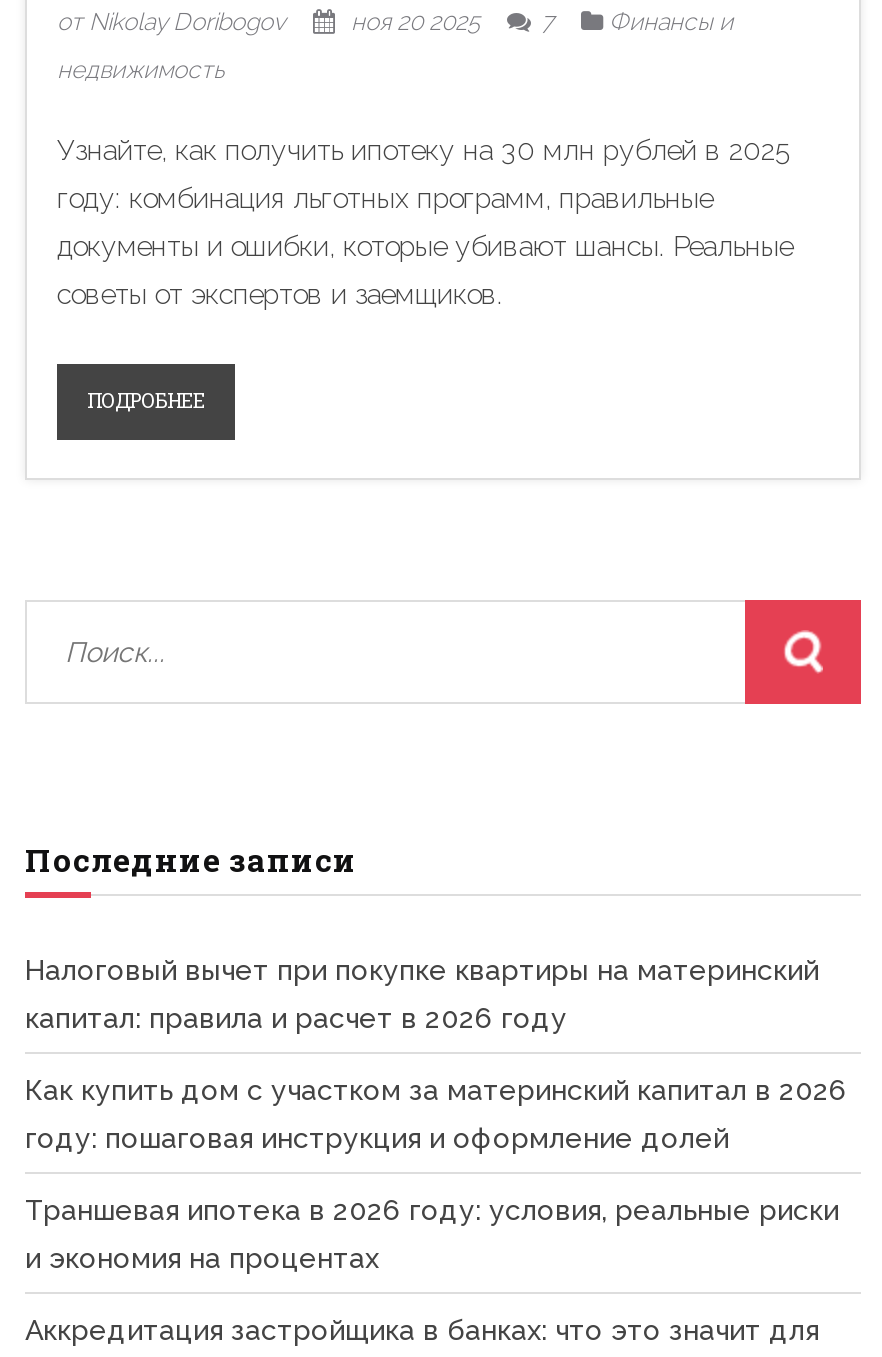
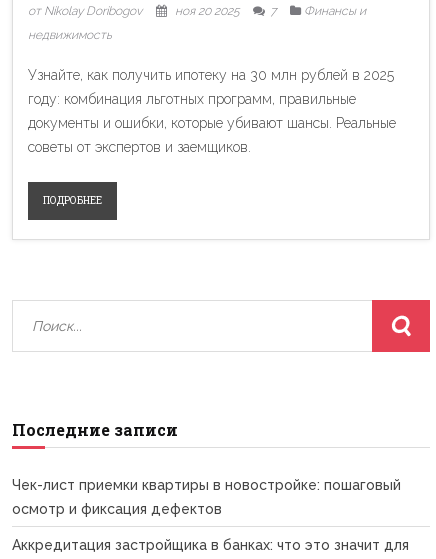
[25,954,847,1274] Налоговый вычет при покупке квартиры на материнский | капитал: правила и расчет в 2026 году | Как купить дом с участком за материнский капитал в 2026 | году: пошаговая инструкция и оформление долей | Траншевая ипотека в 2026 году: условия, реальные риски | и экономия на процентах -> [12,477,401,517] Чек-лист приемки квартиры в новостройке: пошаговый | осмотр и фиксация дефектов

